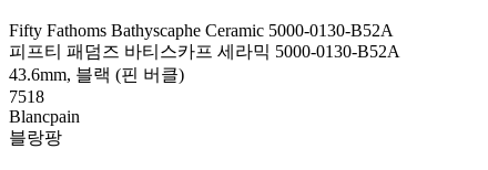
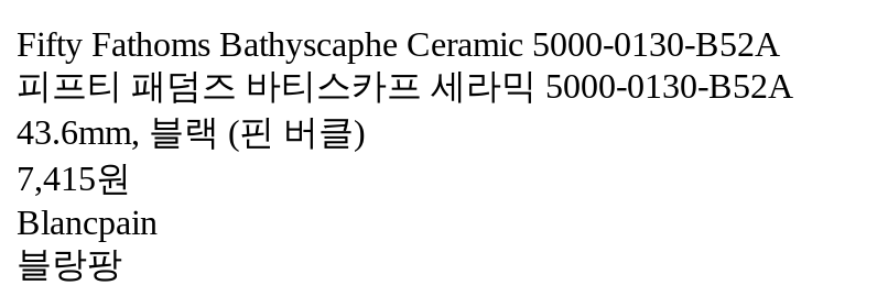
[9,88,44,106] 7518 -> [17,160,131,198] 7,415원

